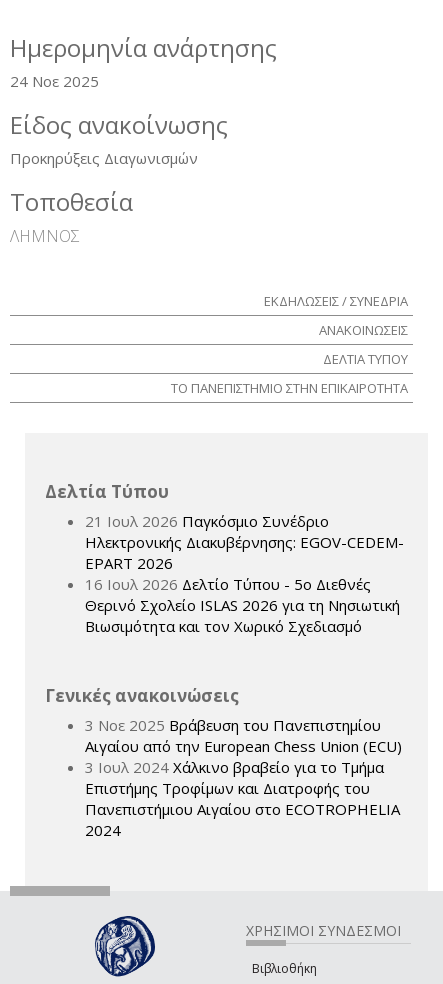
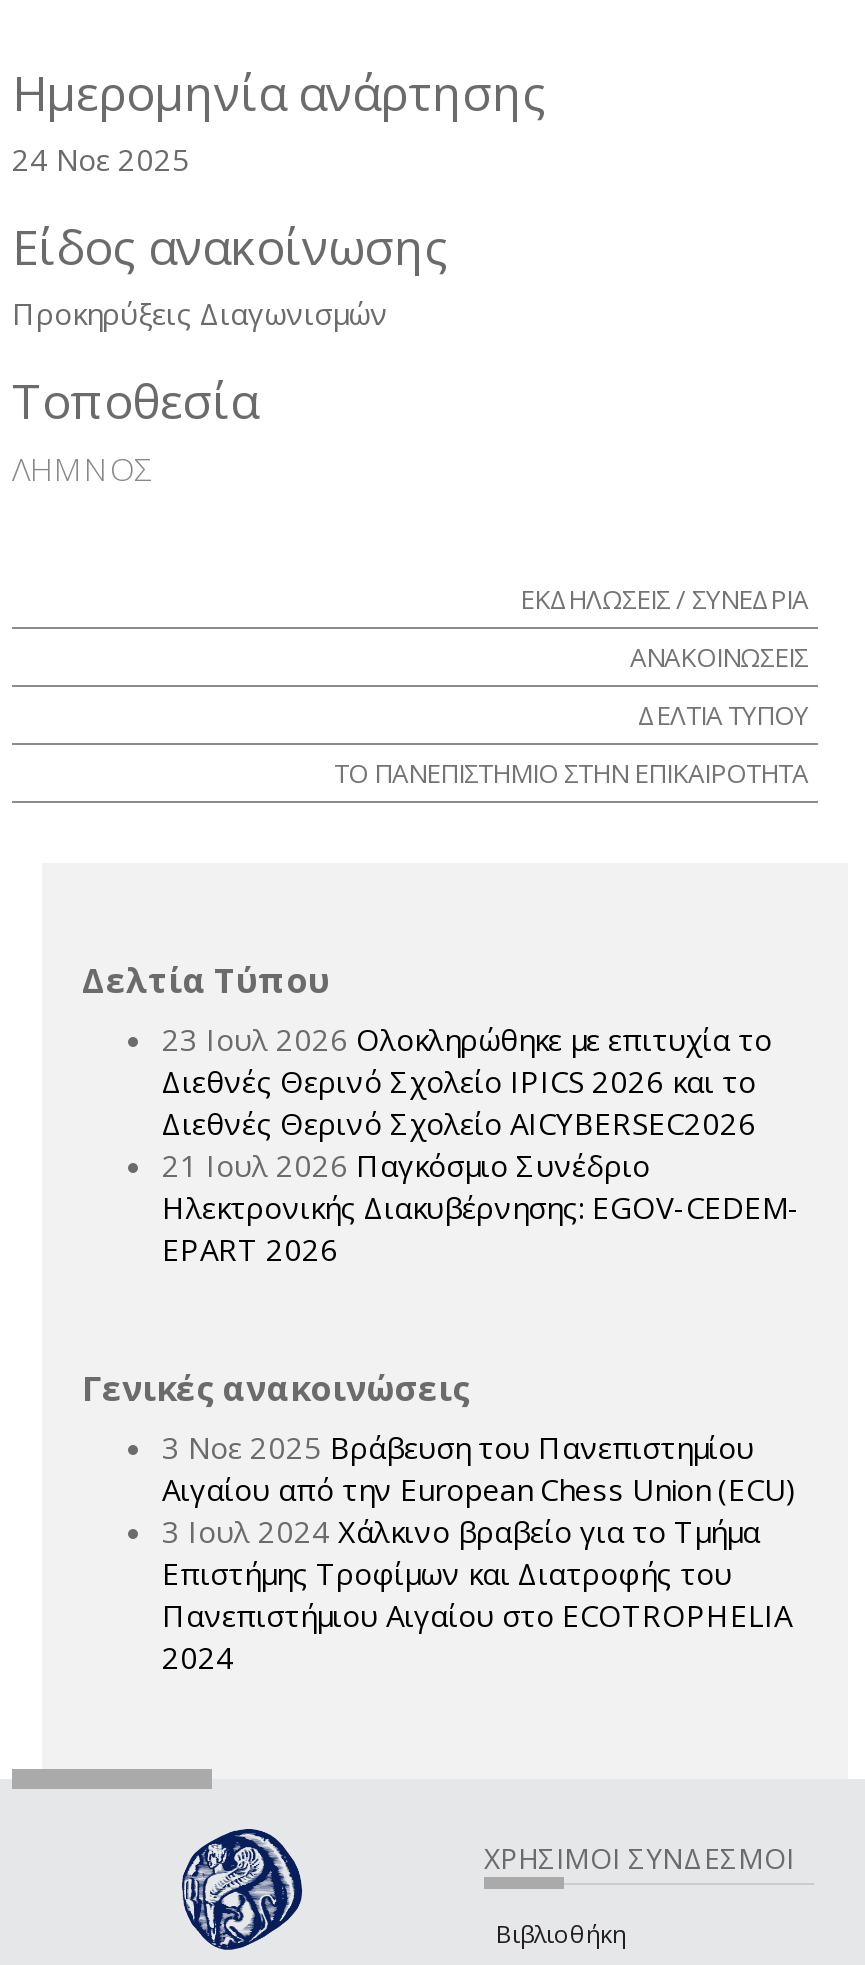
none -> [162,1018,772,1142] 23 Ιουλ 2026 Ολοκληρώθηκε με επιτυχία το | Διεθνές Θερινό Σχολείο IPICS 2026 και το | Διεθνές Θερινό Σχολείο AICYBERSEC2026
moved [85,511,404,573] -> [162,1144,800,1268]: 21 Ιουλ 2026 Παγκόσμιο Συνέδριο | Ηλεκτρονικής Διακυβέρνησης: EGOV-CEDEM- | EPART 2026
[85,574,400,636] 16 Ιουλ 2026 Δελτίο Τύπου - 5ο Διεθνές | Θερινό Σχολείο ISLAS 2026 για τη Νησιωτική | Βιωσιμότητα και τον Χωρικό Σχεδιασμό -> none

